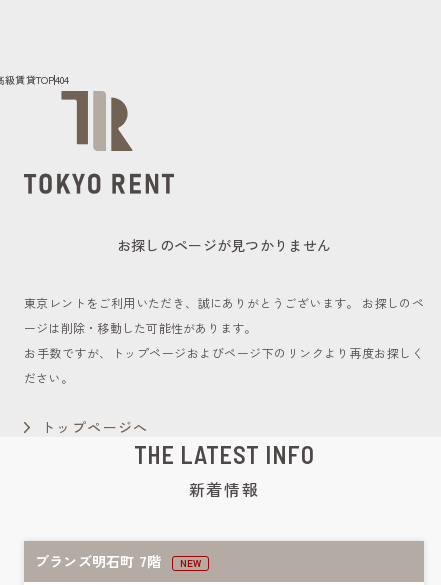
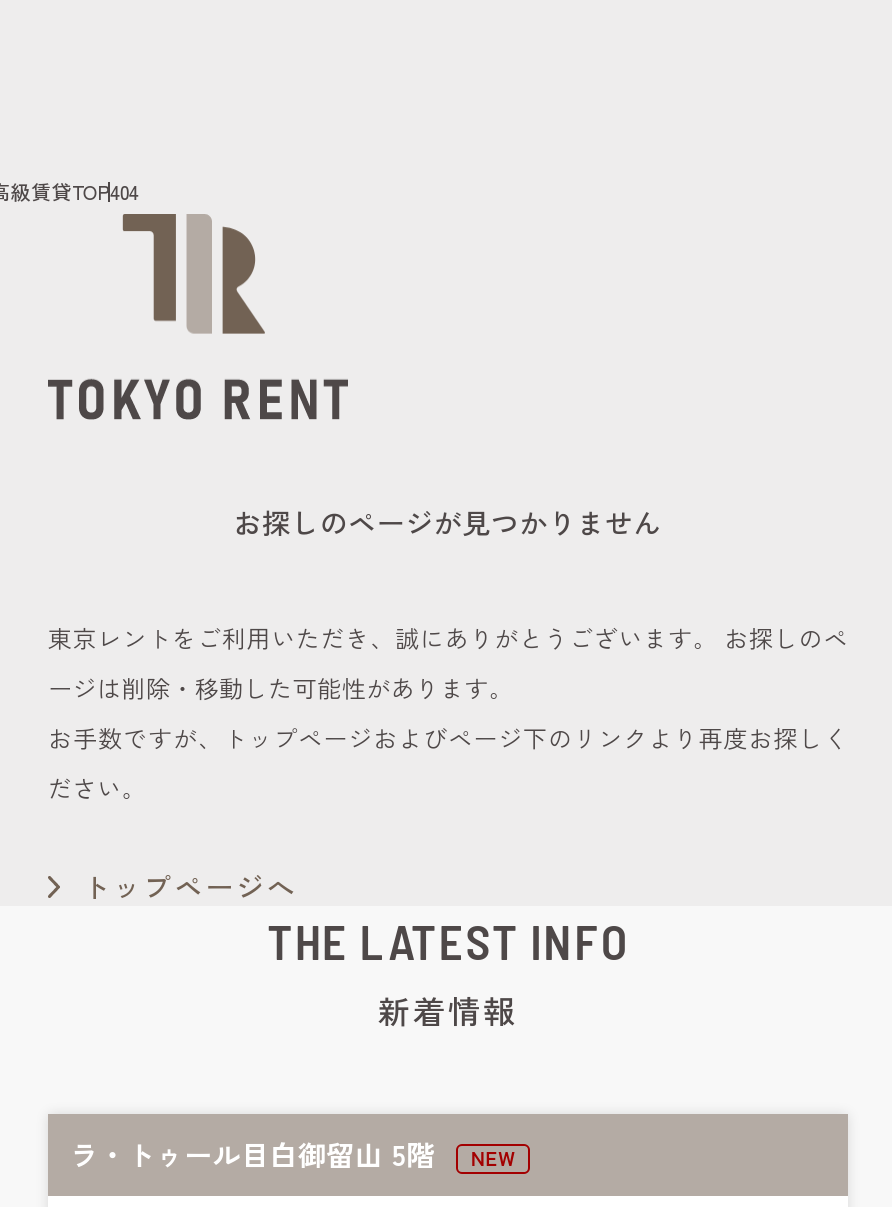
[35,551,166,571] ブランズ明石町 7階 -> [70,1133,443,1173] ラ・トゥール目白御留山 5階

